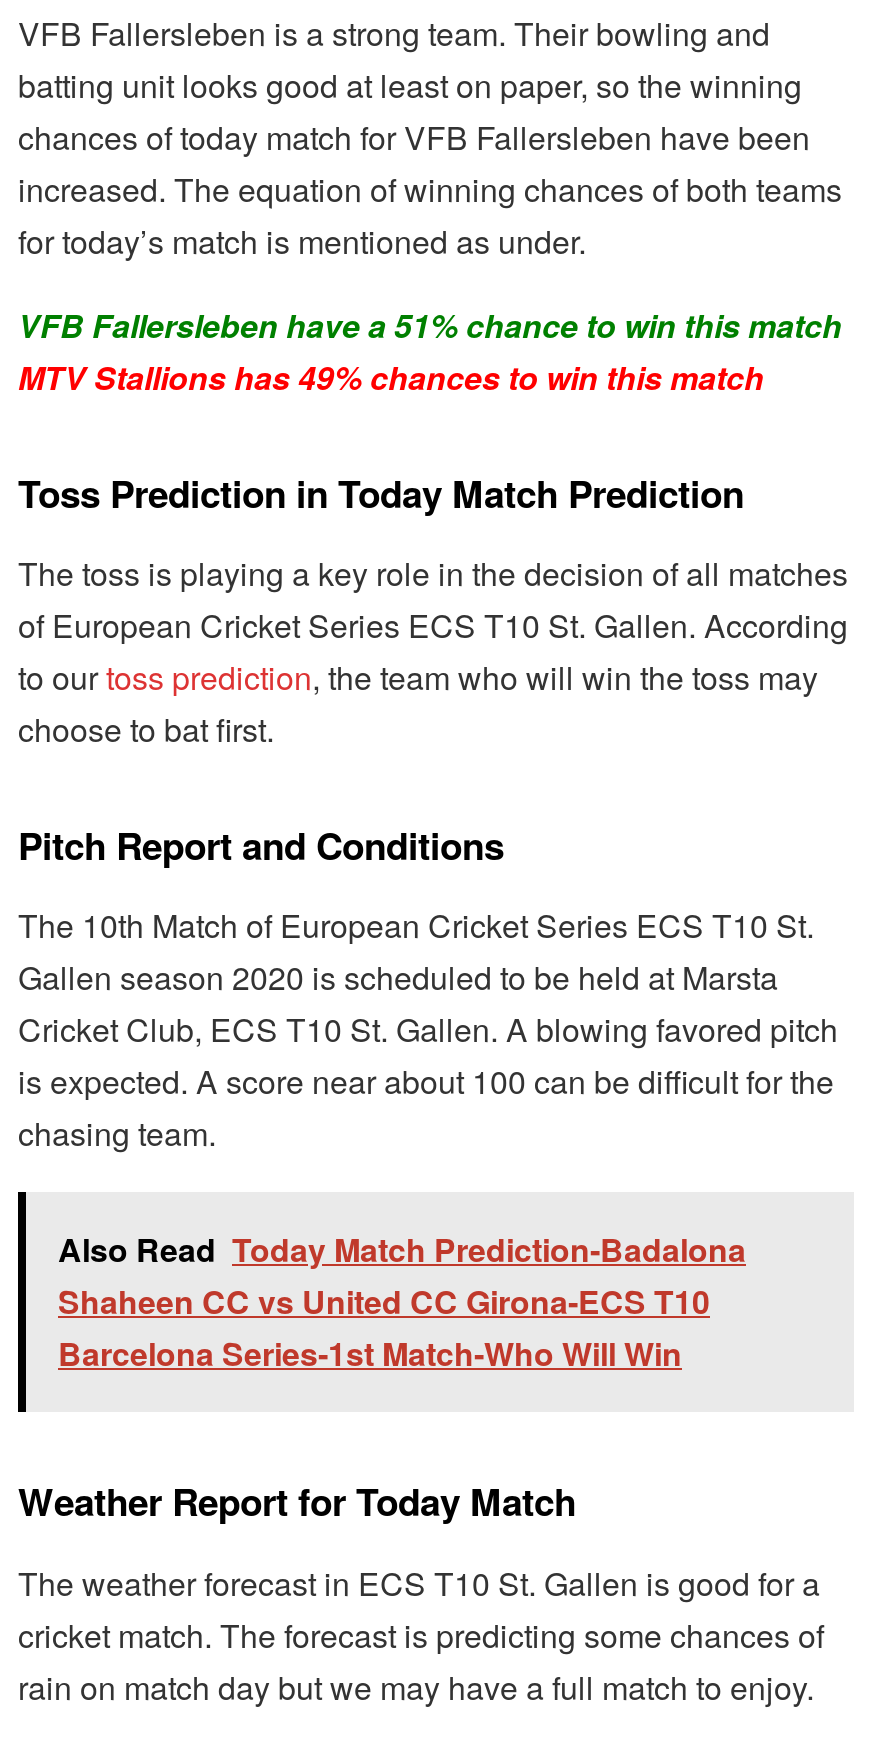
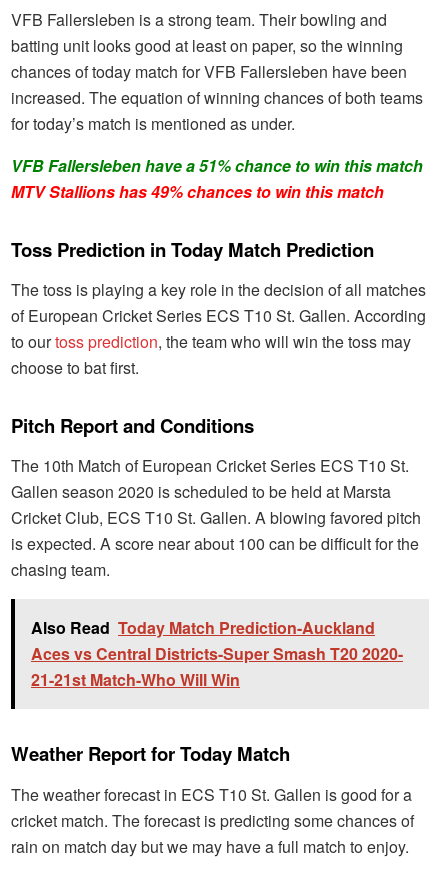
[58,1227,746,1377] Also Read Today Match Prediction-Badalona | Shaheen CC vs United CC Girona-ECS T10 | Barcelona Series-1st Match-Who Will Win -> [31,616,403,691] Also Read Today Match Prediction-Auckland | Aces vs Central Districts-Super Smash T20 2020- | 21-21st Match-Who Will Win

